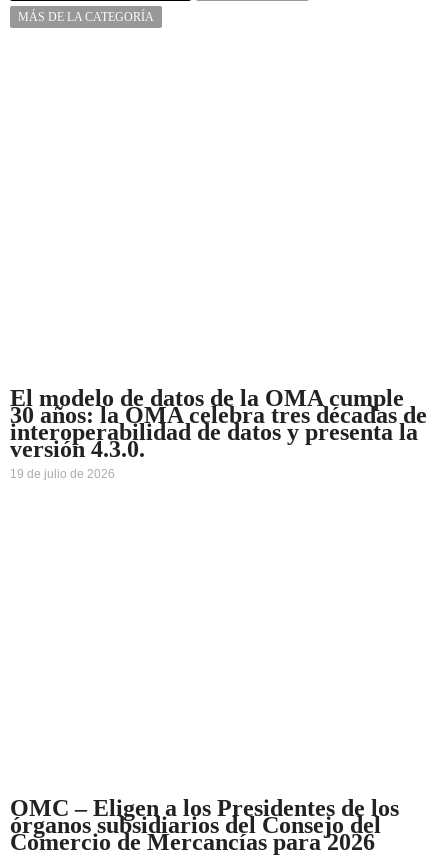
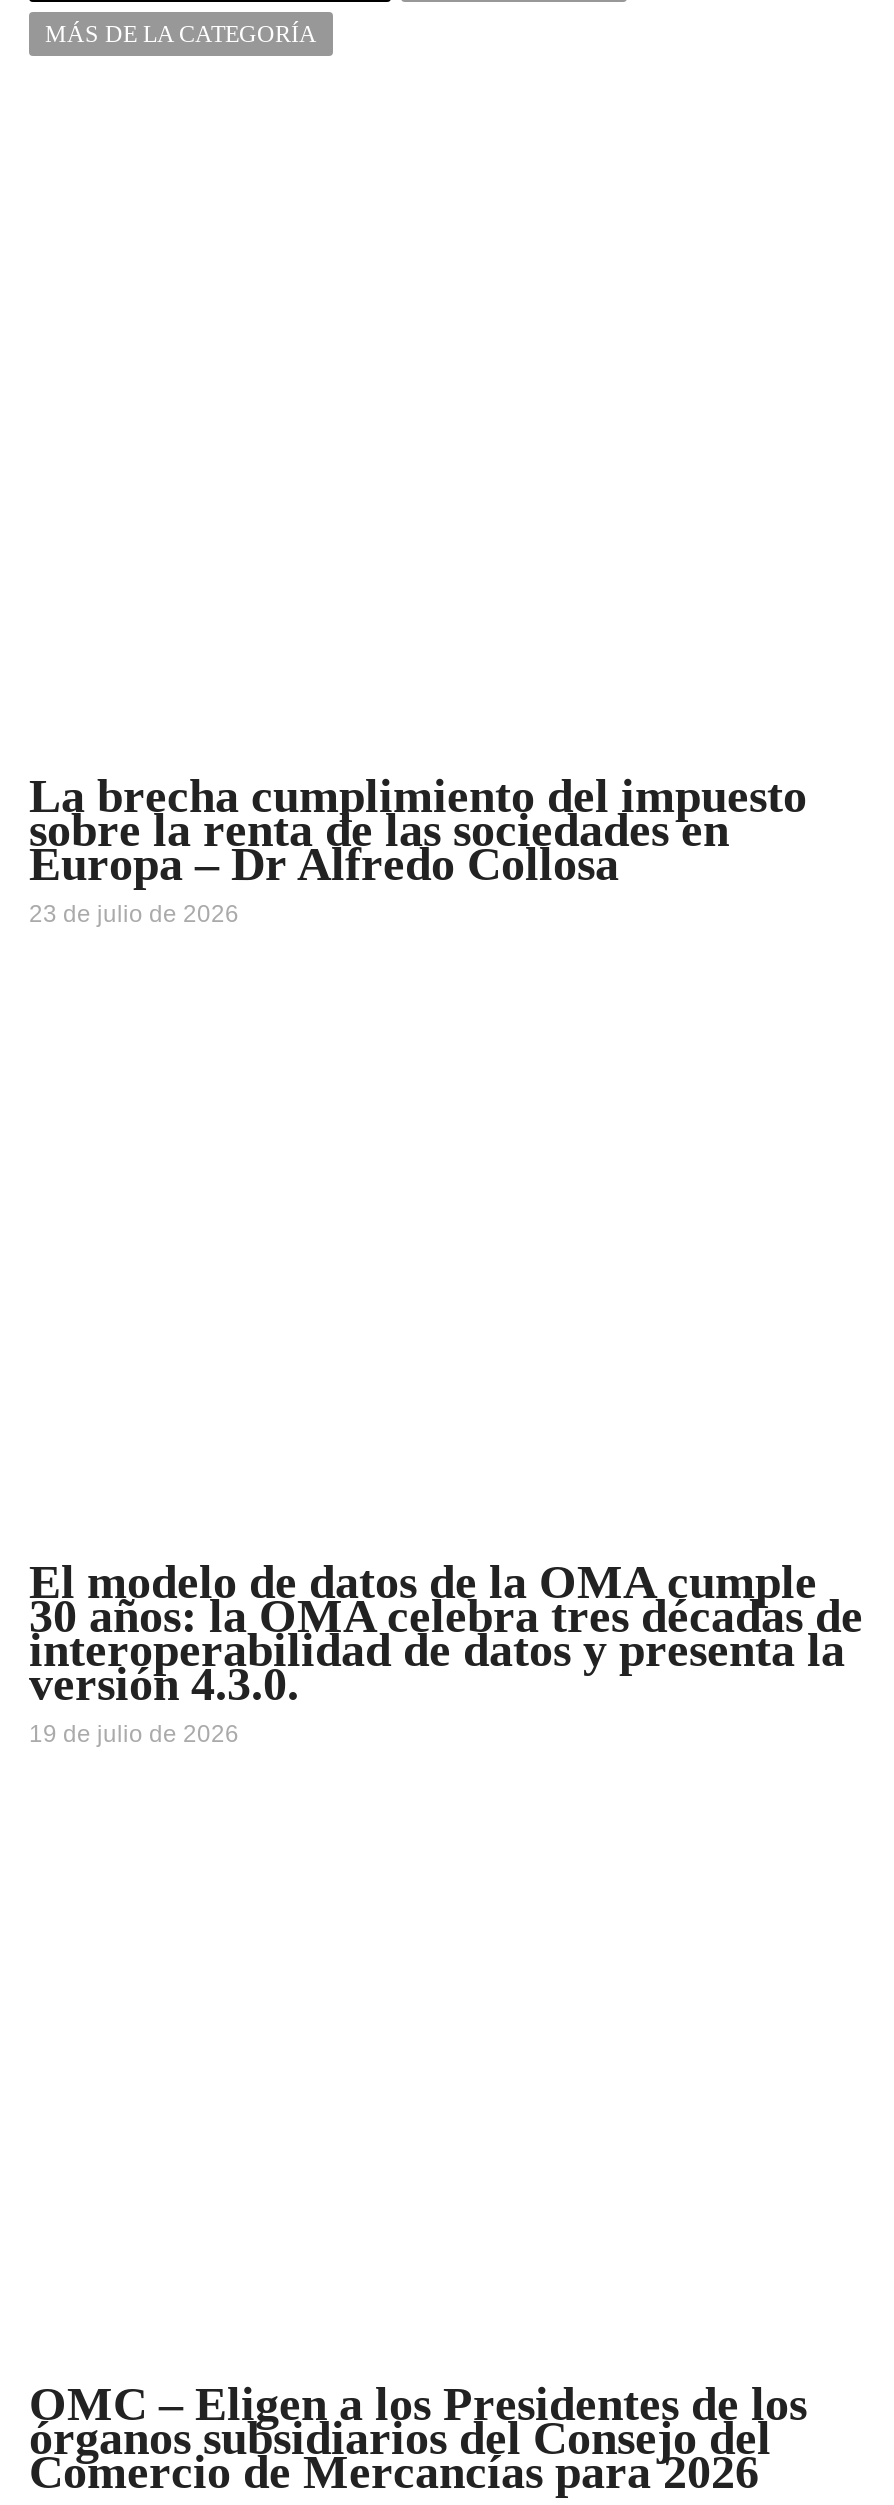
none -> [29,769,807,927] La brecha cumplimiento del impuesto | sobre la renta de las sociedades en | Europa – Dr Alfredo Collosa | 23 de julio de 2026

